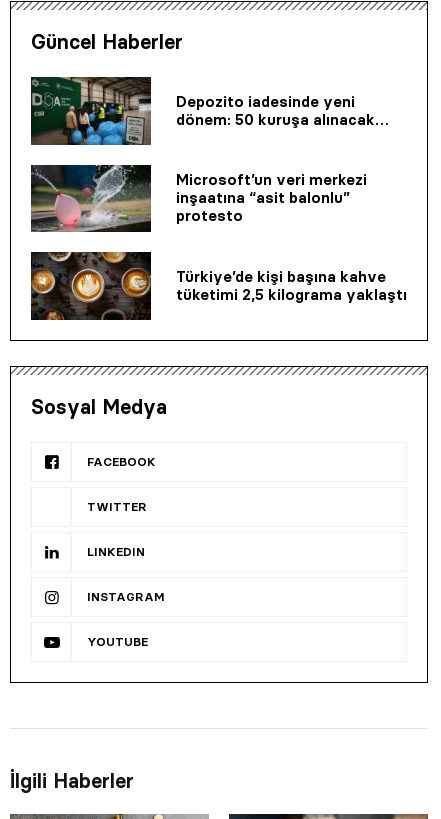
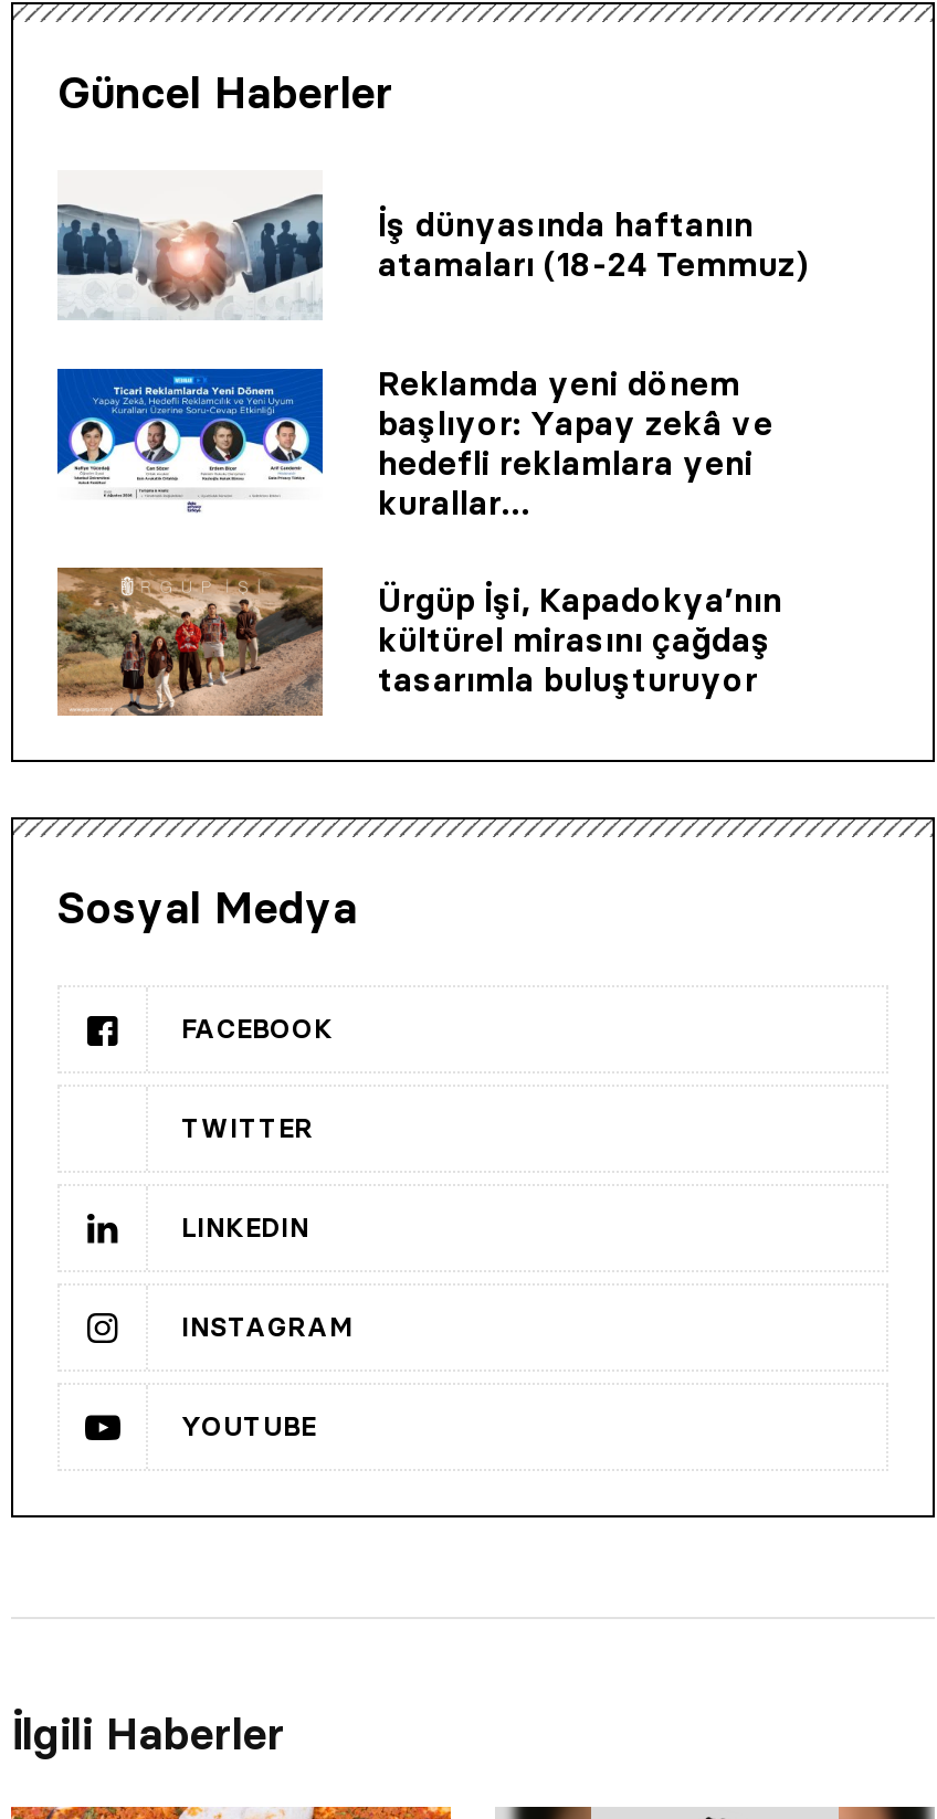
[30,76,389,146] [image] | Depozito iadesinde yeni | dönem: 50 kuruşa alınacak… -> [55,179,809,320] [image] | İş dünyasında haftanın | atamaları (18-24 Temmuz)
[30,164,367,233] [image] | Microsoft’un veri merkezi | inşaatına “asit balonlu” | protesto -> [55,362,773,523] [image] | Reklamda yeni dönem | başlıyor: Yapay zekâ ve | hedefli reklamlara yeni | kurallar…
[30,251,407,321] [image] | Türkiye’de kişi başına kahve | tüketimi 2,5 kilograma yaklaştı -> [55,565,782,718] [image] | Ürgüp İşi, Kapadokya’nın | kültürel mirasını çağdaş | tasarımla buluşturuyor

